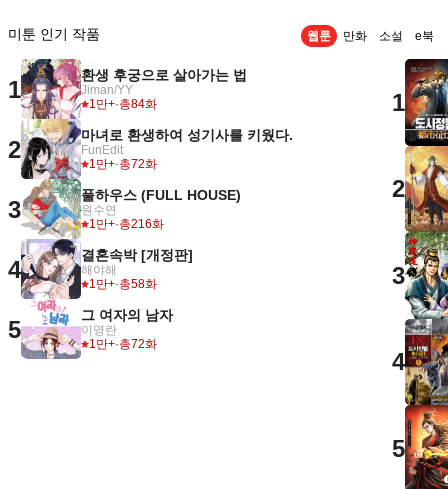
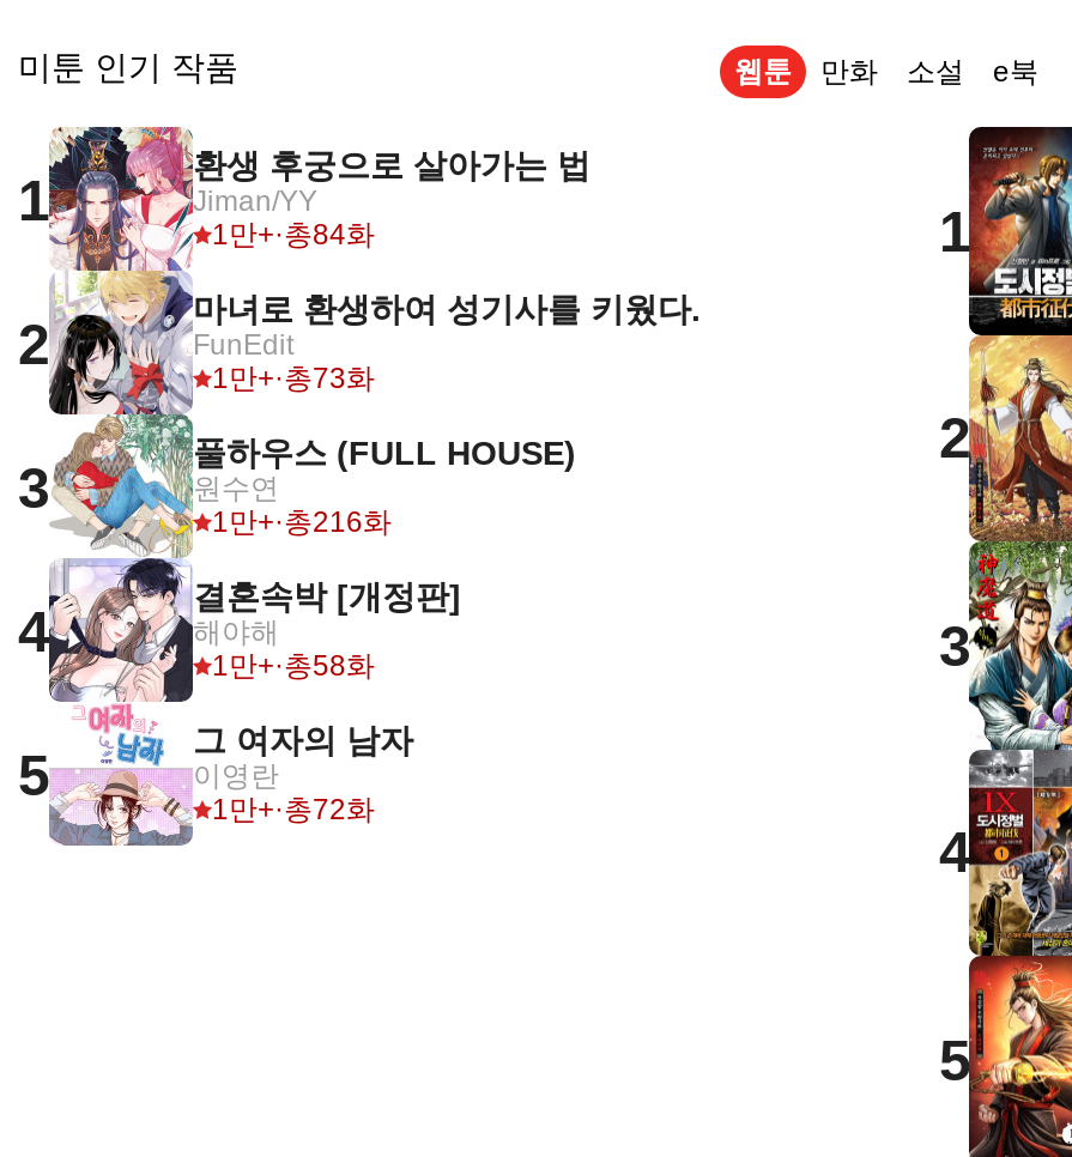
[89,157,157,171] 1만+ · 총72화 -> [212,362,375,395] 1만+ · 총73화

